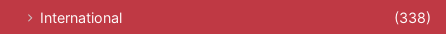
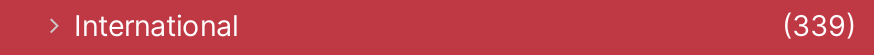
[394,9,431,26] (338) -> [782,9,856,43] (339)

